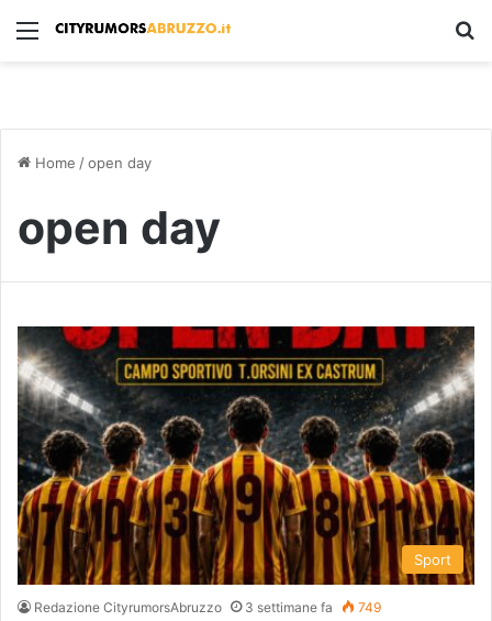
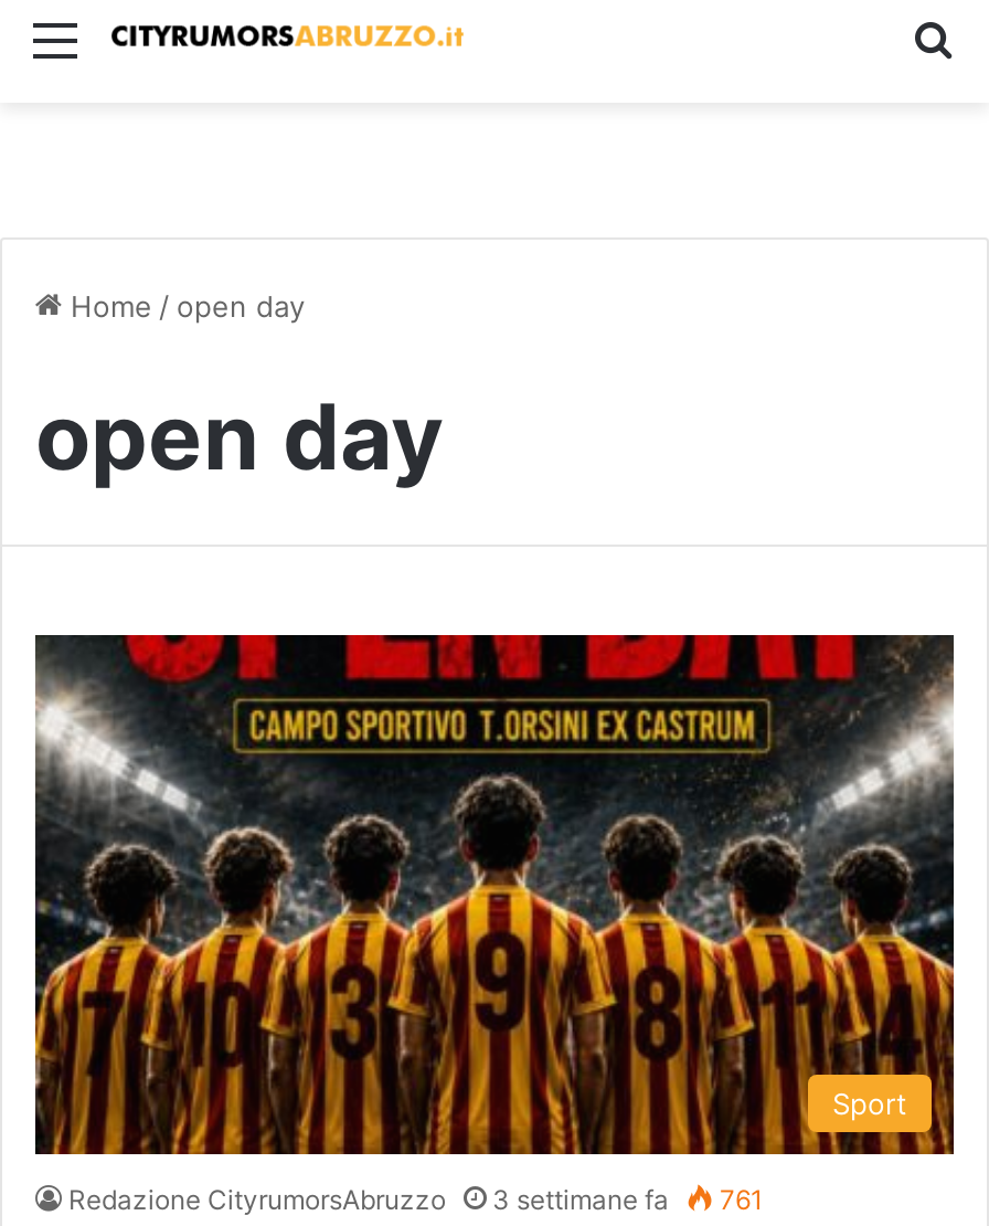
[34,599,381,616] Redazione CityrumorsAbruzzo 3 settimane fa 749 -> [68,1183,764,1216] Redazione CityrumorsAbruzzo 3 settimane fa 761

